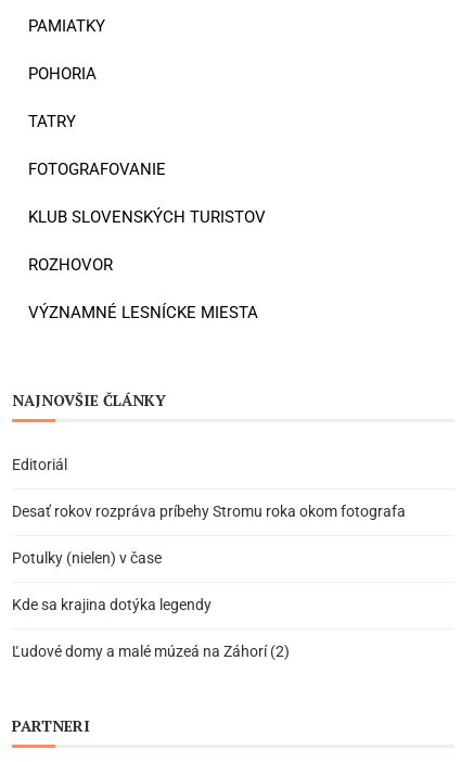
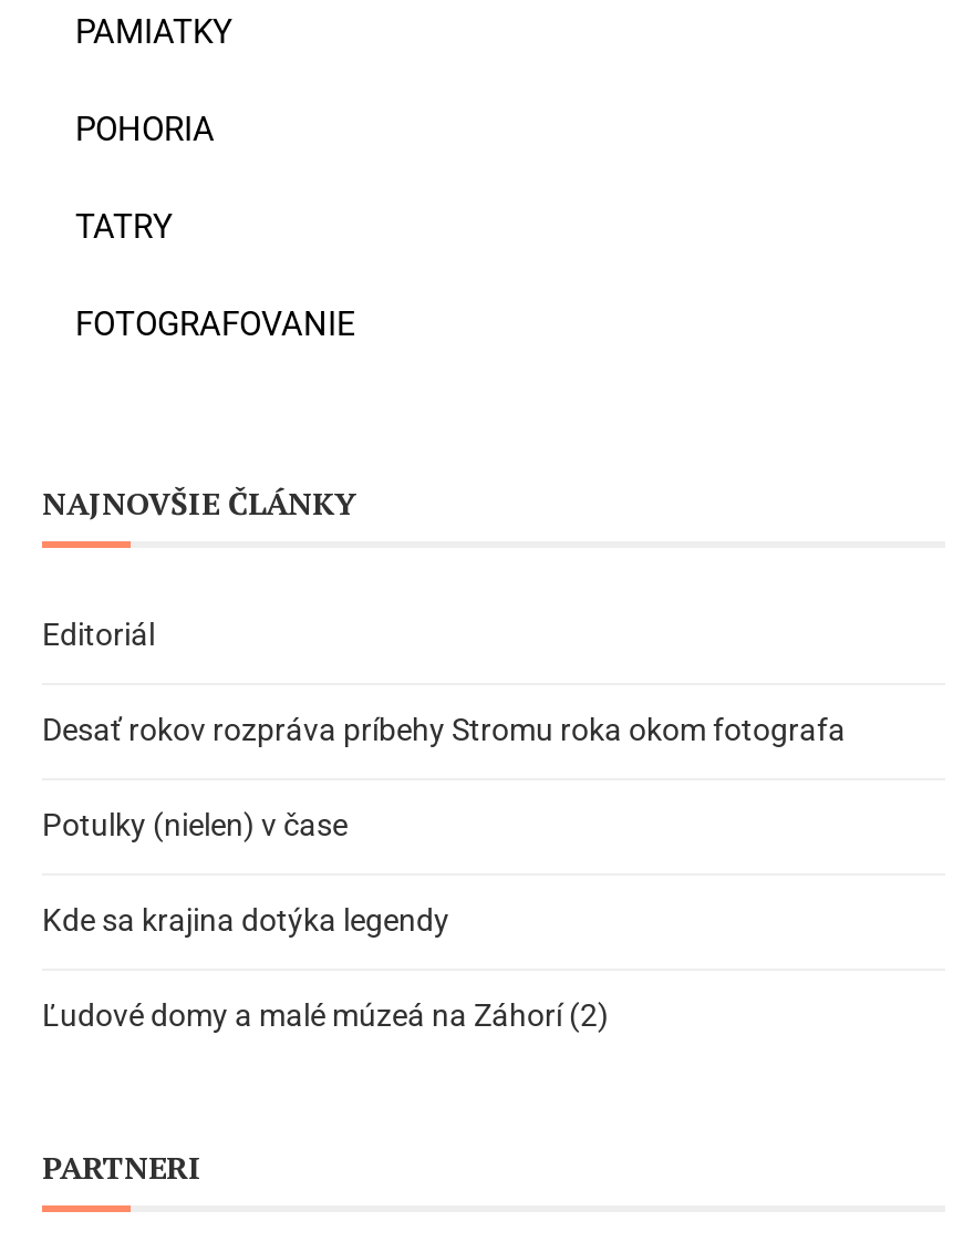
[28,207,266,322] KLUB SLOVENSKÝCH TURISTOV | ROZHOVOR | VÝZNAMNÉ LESNÍCKE MIESTA -> none

